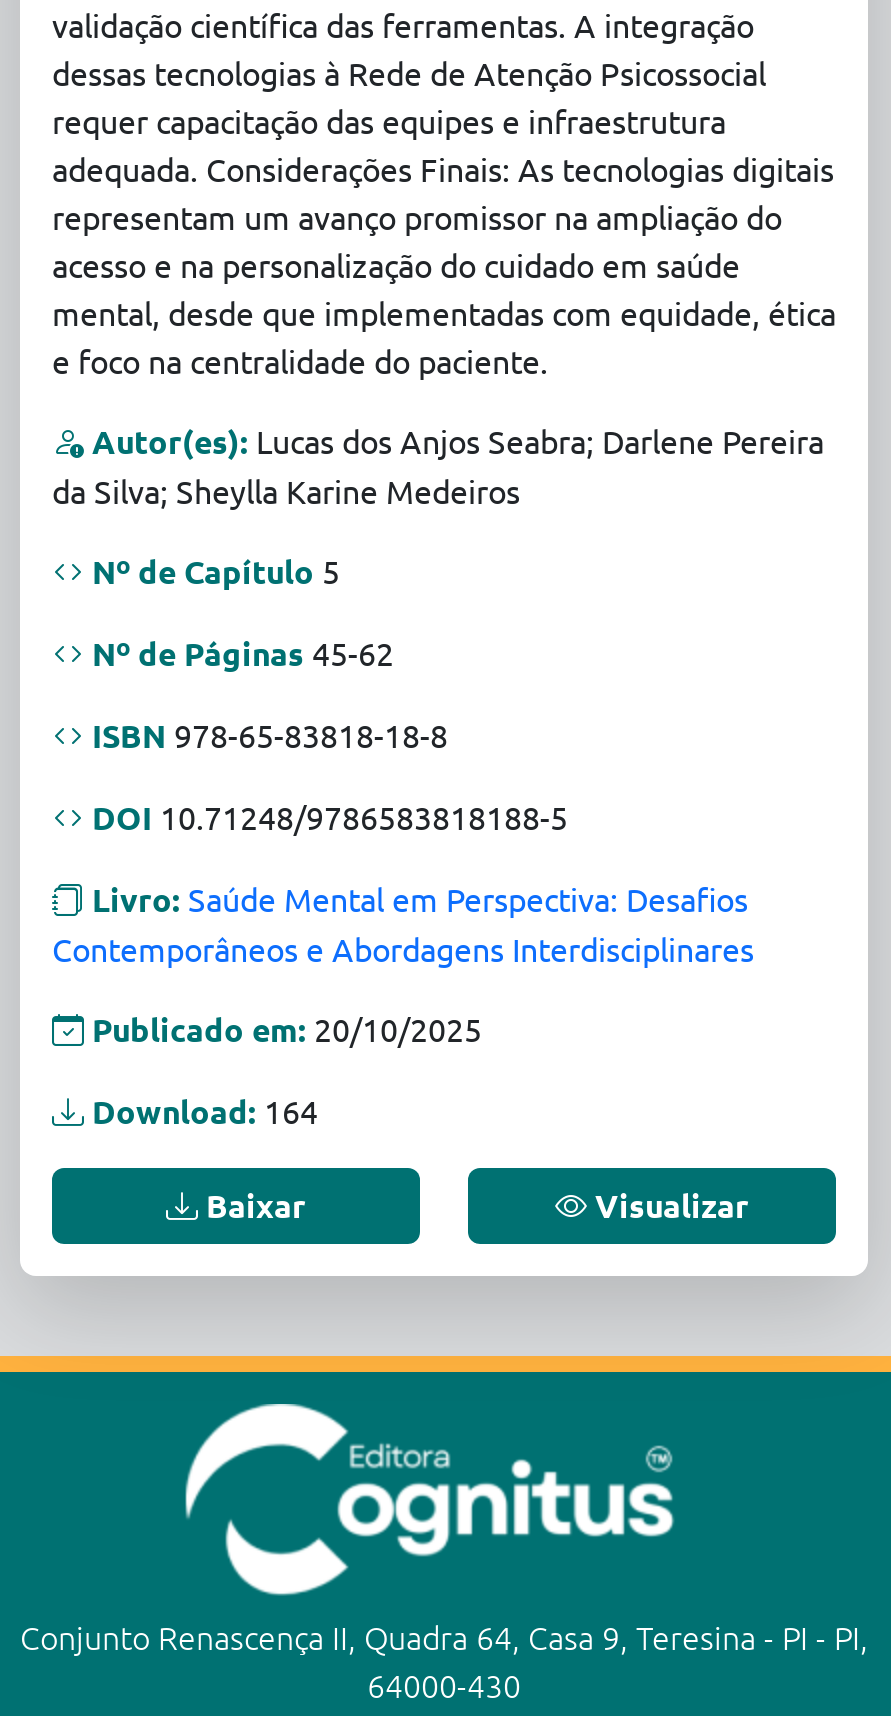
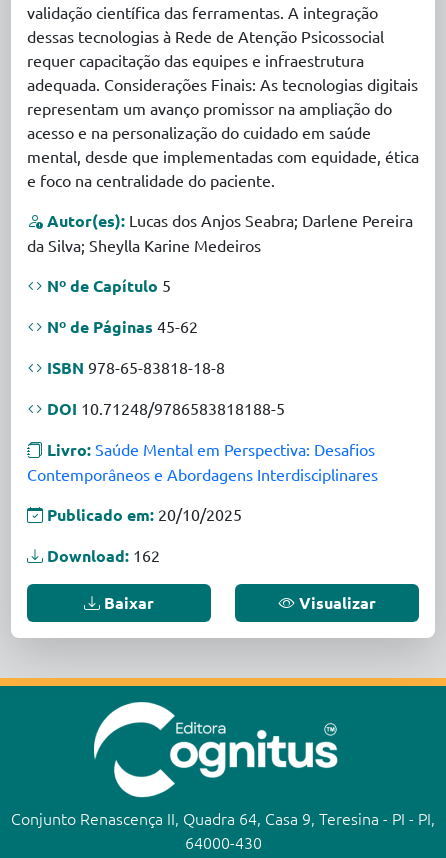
[84,1090,318,1132] Download: 164 -> [43,545,160,566] Download: 162

